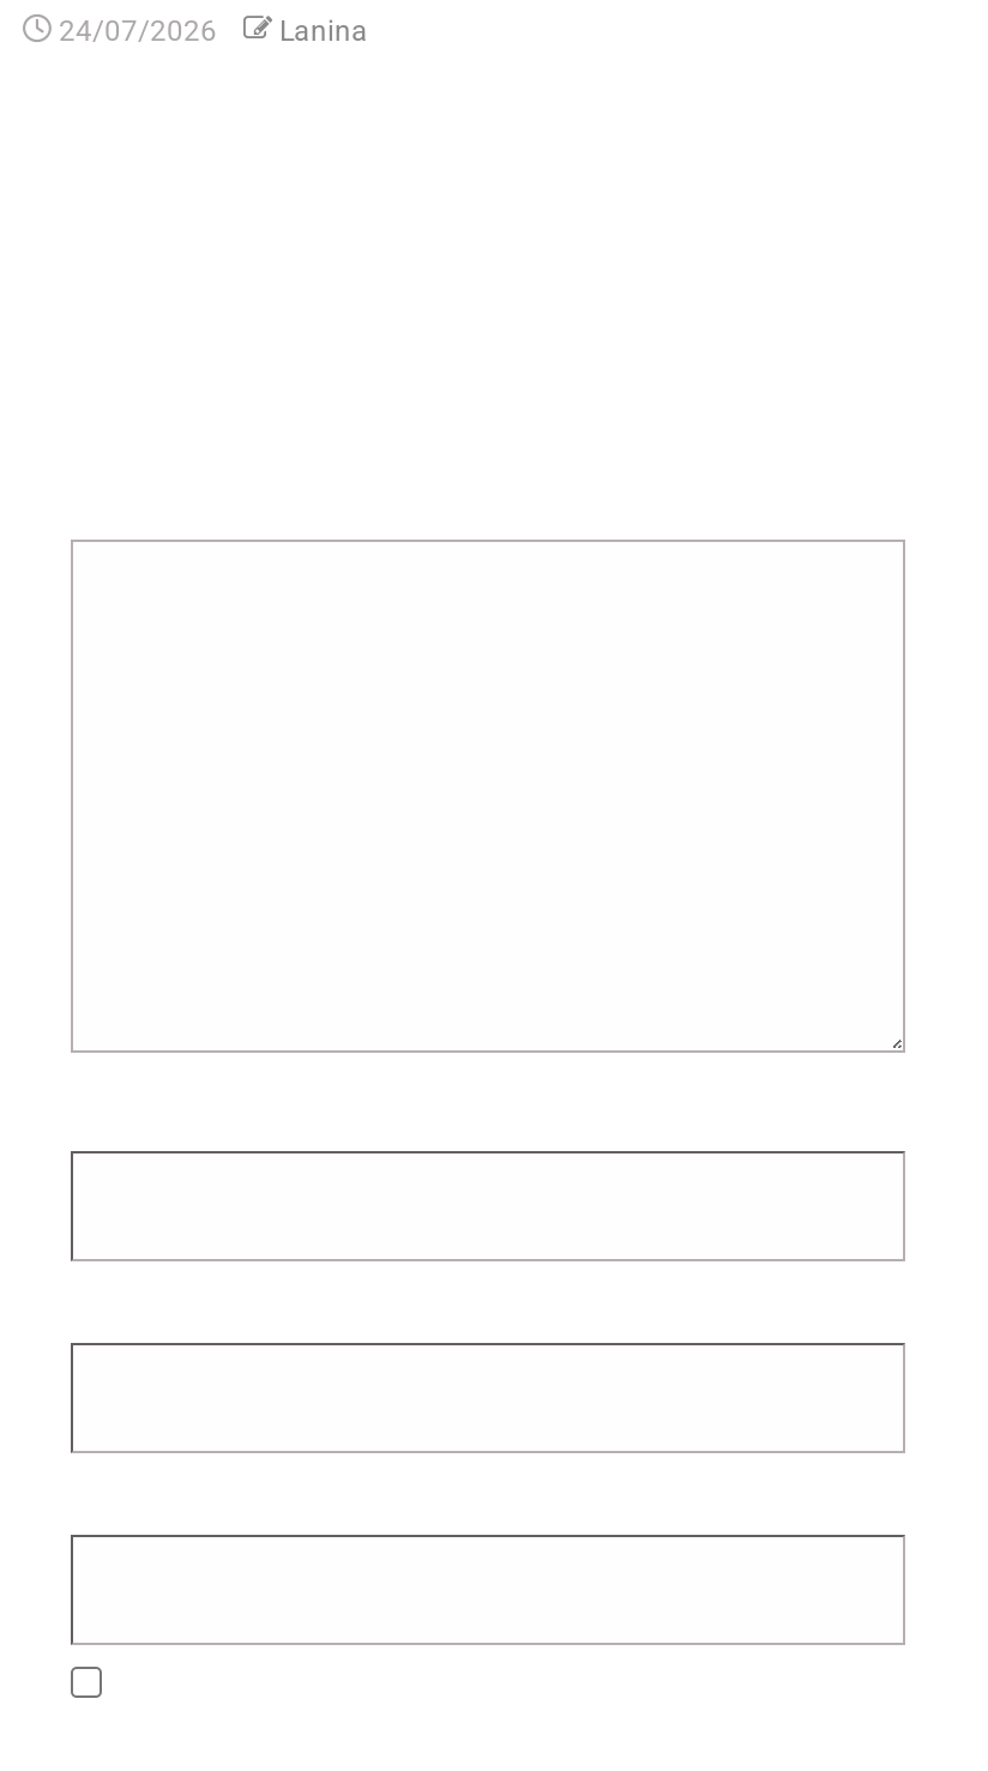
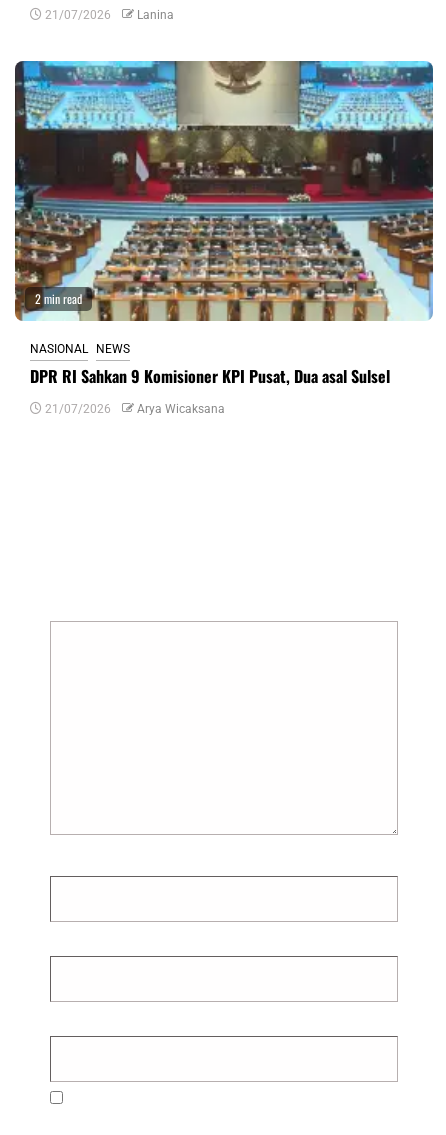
[52,14,368,48] 24/07/2026 Lanina -> [42,8,174,22] 21/07/2026 Lanina
none -> [14,60,434,416] [image] | 2 min read | NASIONAL NEWS | DPR RI Sahkan 9 Komisioner KPI Pusat, Dua asal Sulsel | 21/07/2026 | Arya Wicaksana

